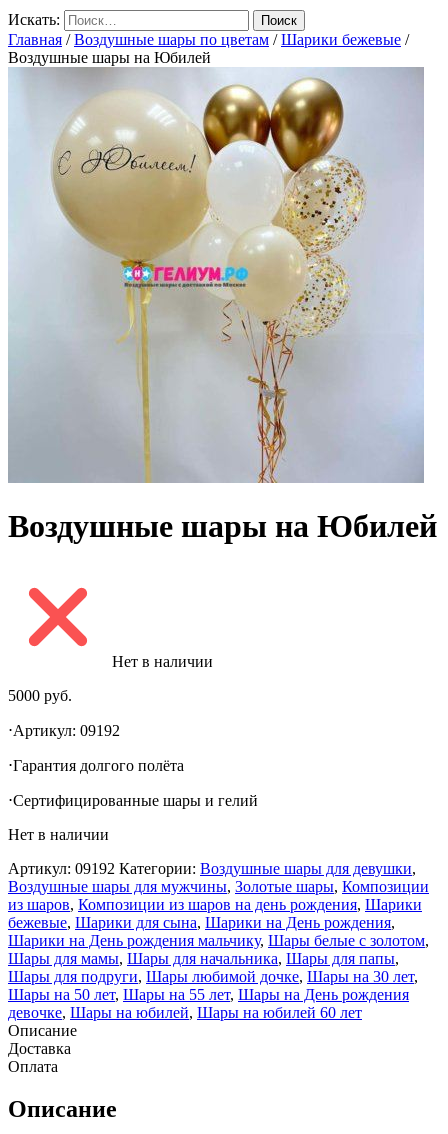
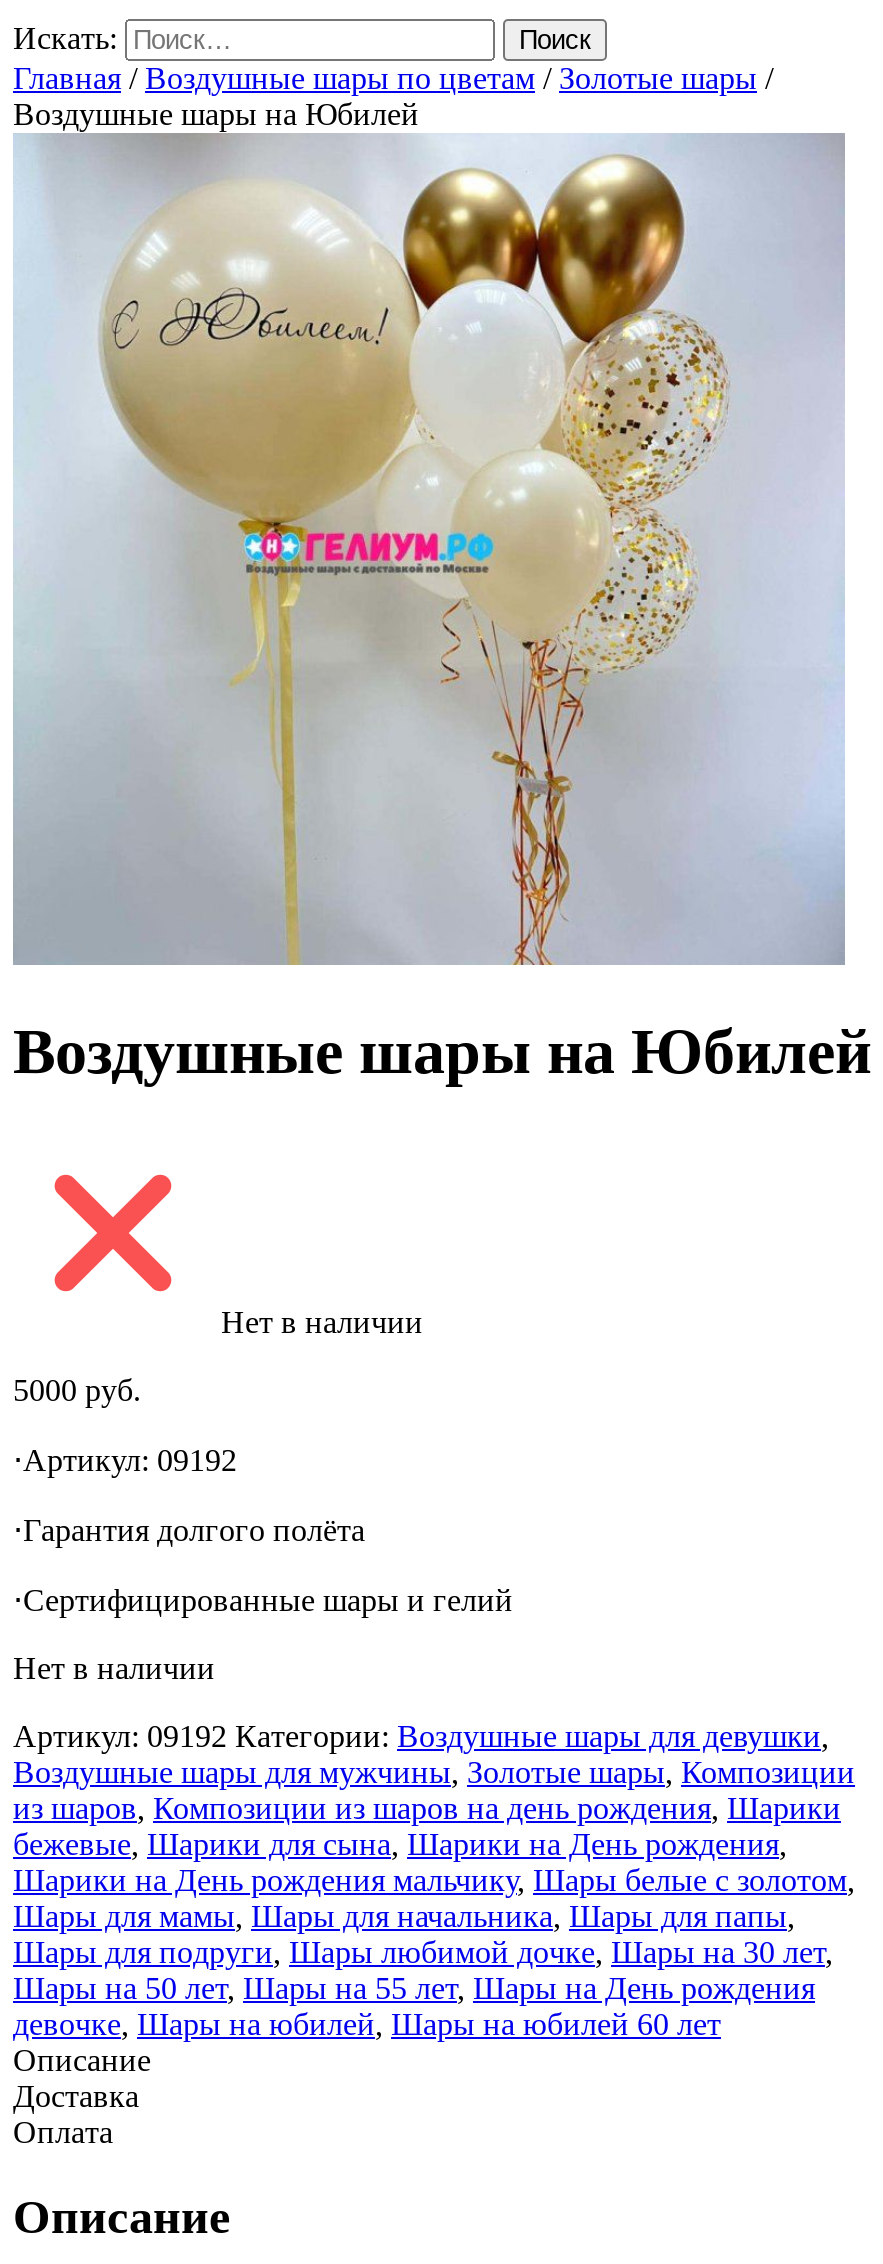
[8,31,409,48] Главная/Воздушные шары по цветам/Шарики бежевые / -> [13,61,773,95] Главная/Воздушные шары по цветам/Золотые шары /

